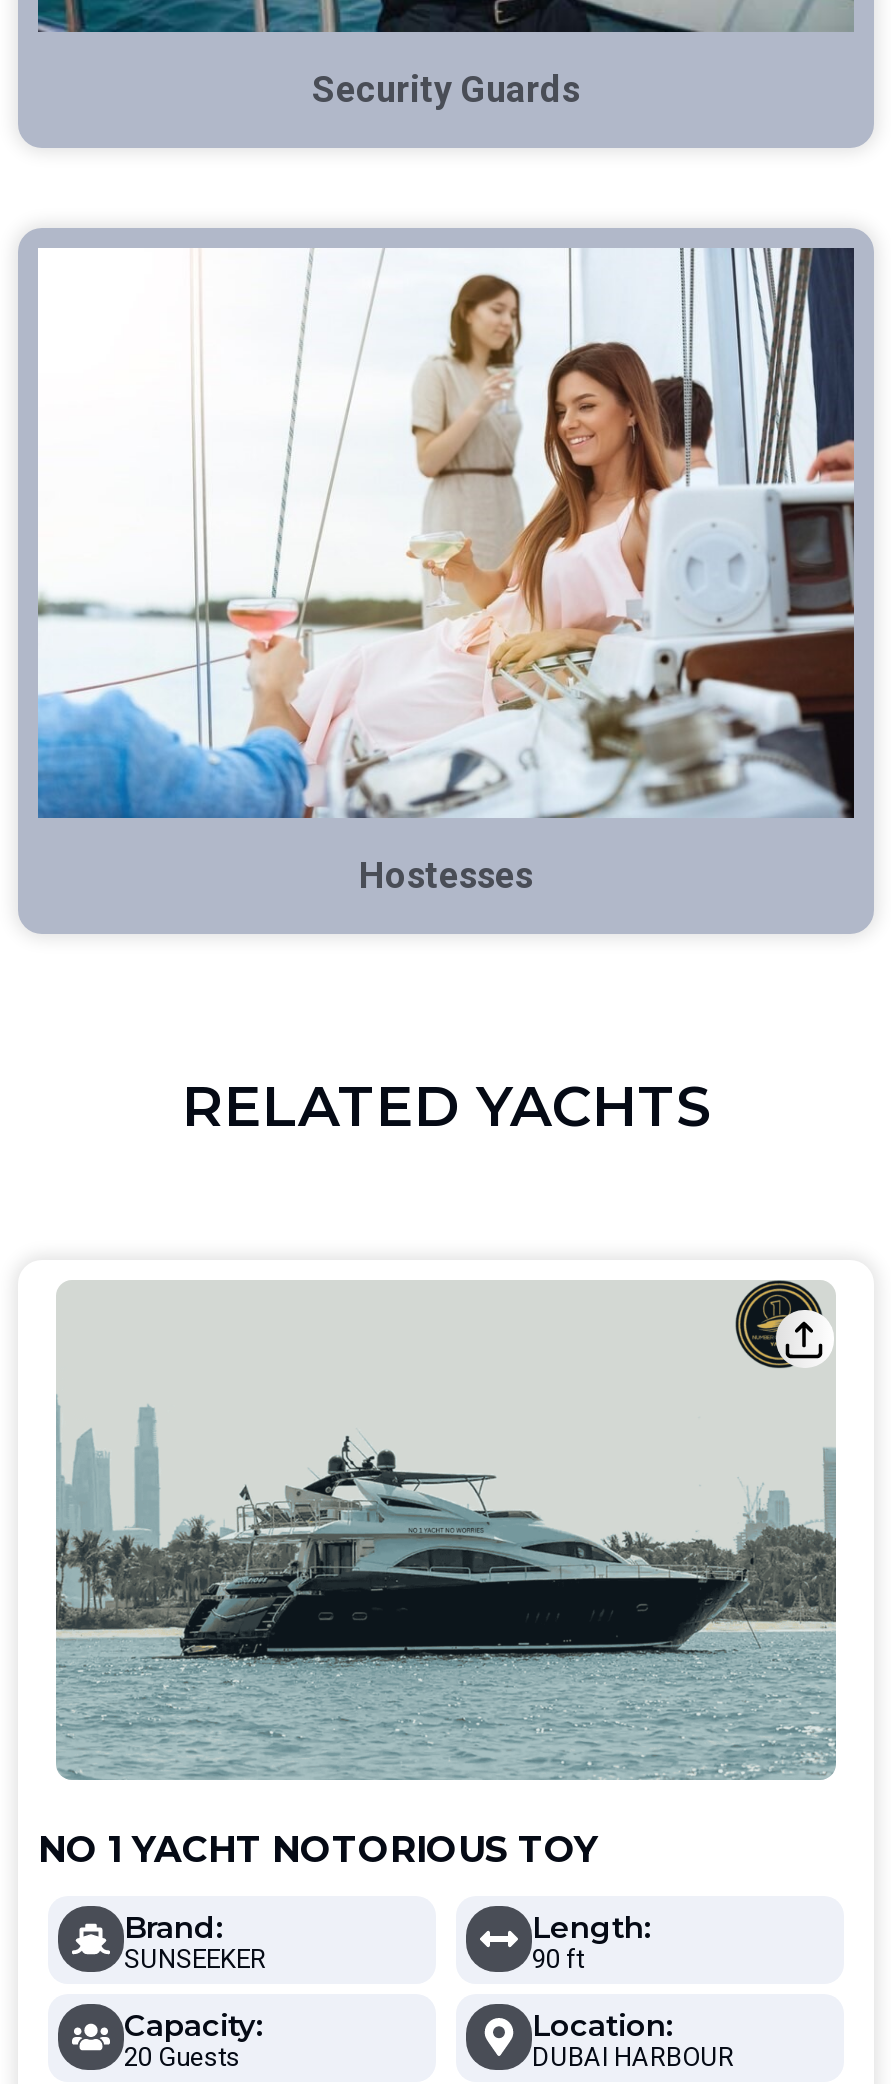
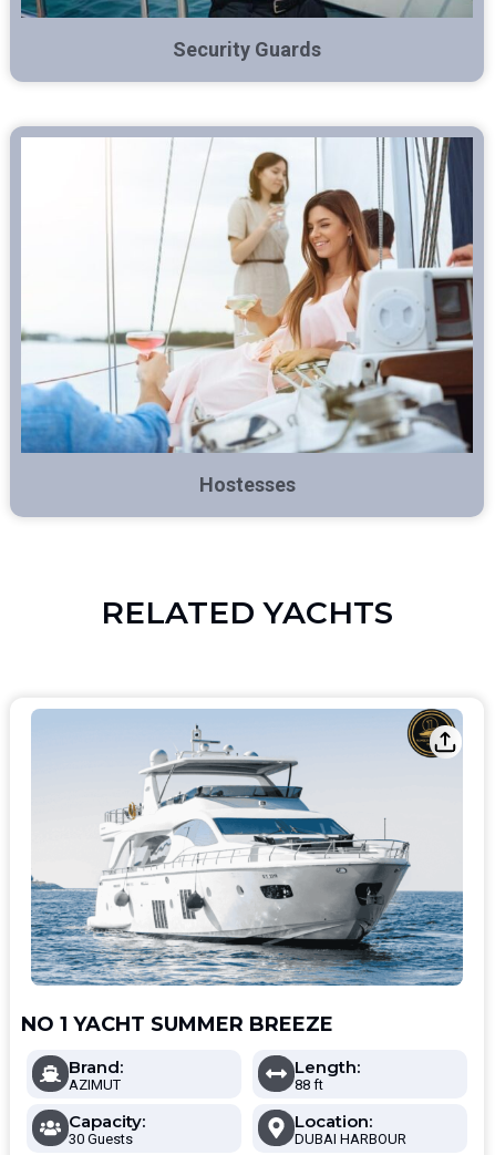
[38,1286,838,1872] [image] | NO 1 YACHT NOTORIOUS TOY -> [21,711,463,1037] [image] | NO 1 YACHT SUMMER BREEZE
[124,1944,266,1974] SUNSEEKER -> [69,1077,121,1094] AZIMUT
[532,1944,584,1974] 90 ft -> [295,1077,323,1094] 88 ft
[124,2042,240,2072] 20 Guests -> [69,1131,133,1148] 30 Guests

